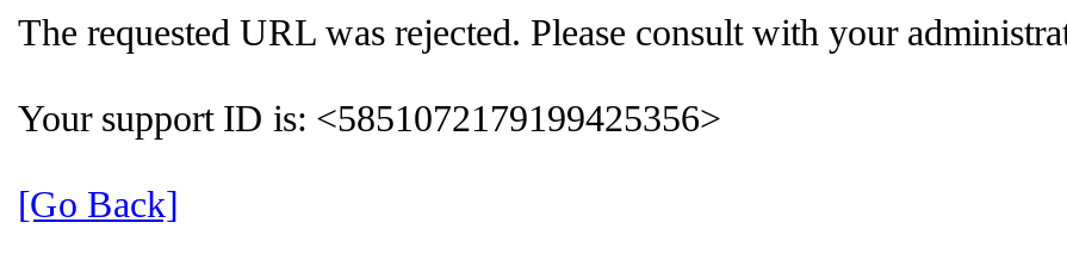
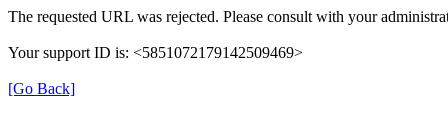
[18,98,721,138] Your support ID is: <5851072179199425356> -> [8,44,303,61] Your support ID is: <5851072179142509469>

